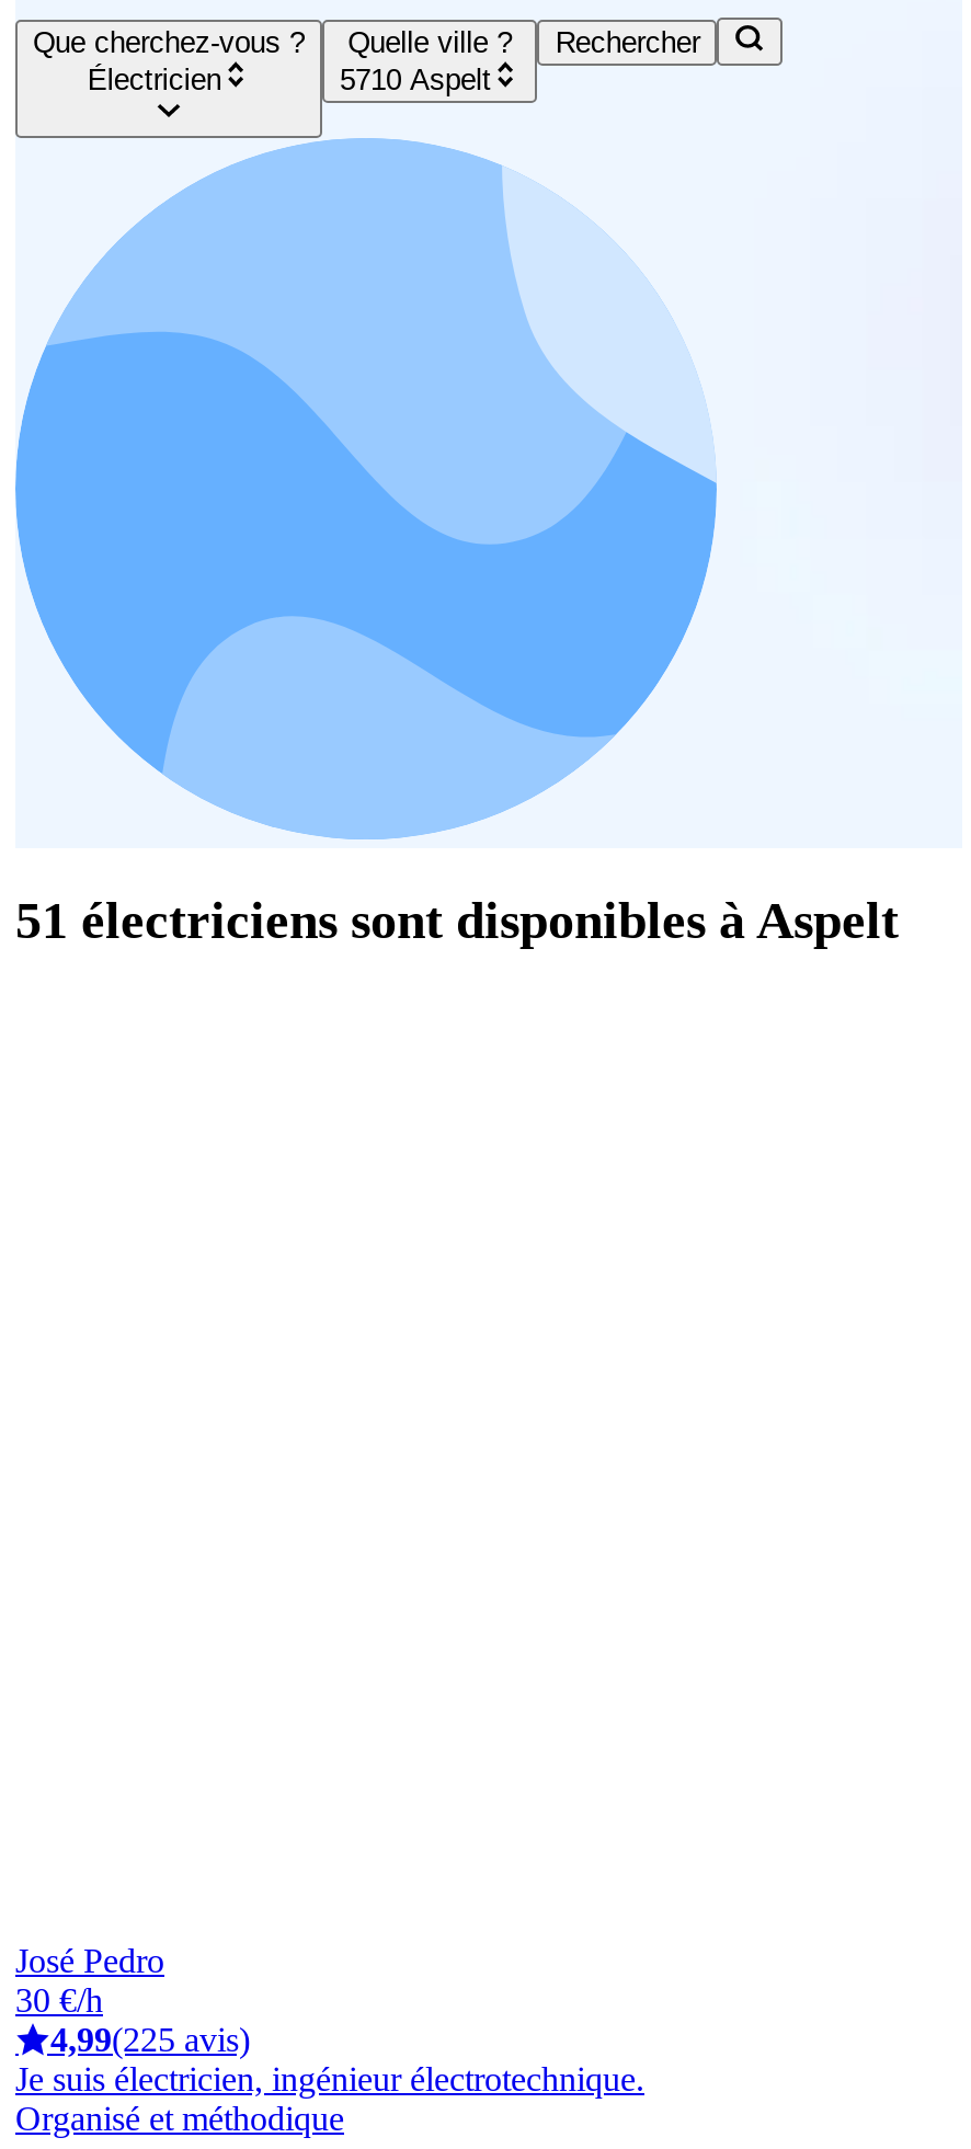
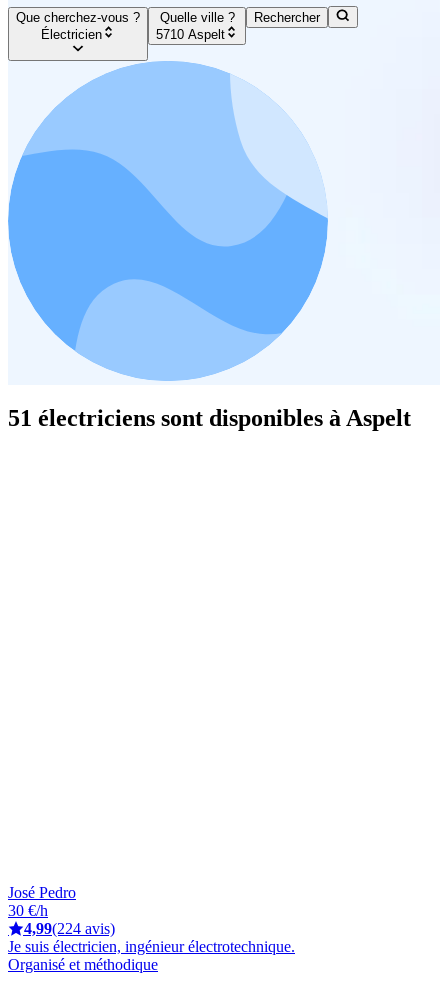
[50,2020,250,2057] 4,99(225 avis) -> [24,920,115,937] 4,99(224 avis)

